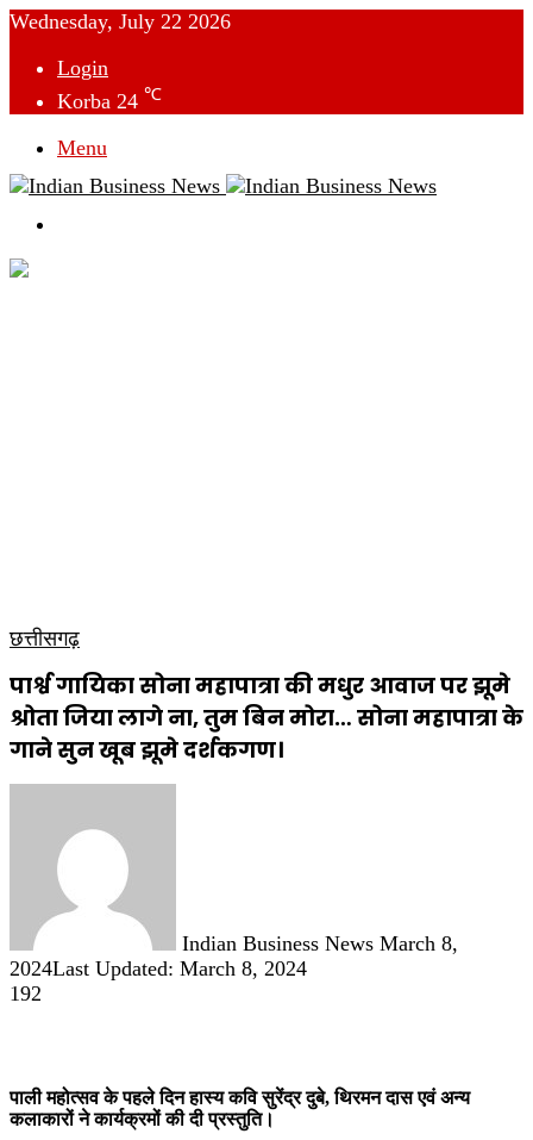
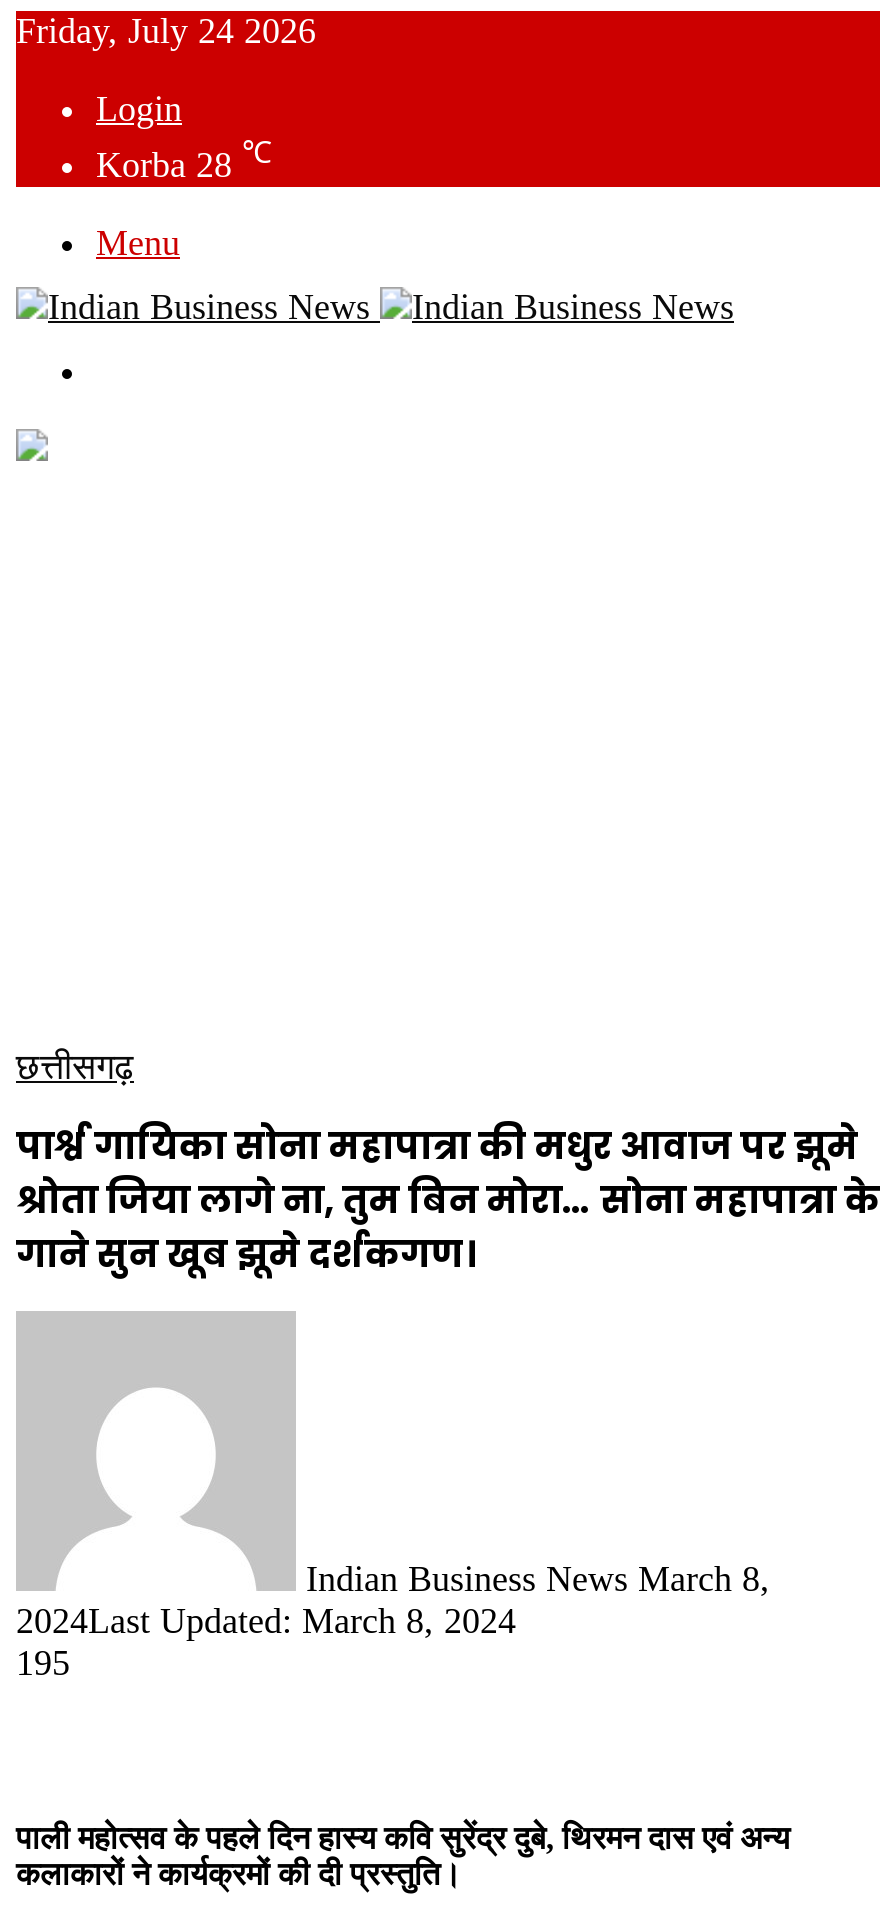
[10,10,231,33] Wednesday, July 22 2026 -> [16,11,316,51] Friday, July 24 2026
[57,85,162,113] Korba 24 ℃ -> [96,137,272,185] Korba 28 ℃
[10,981,42,1005] 192 -> [16,1643,70,1683] 195

